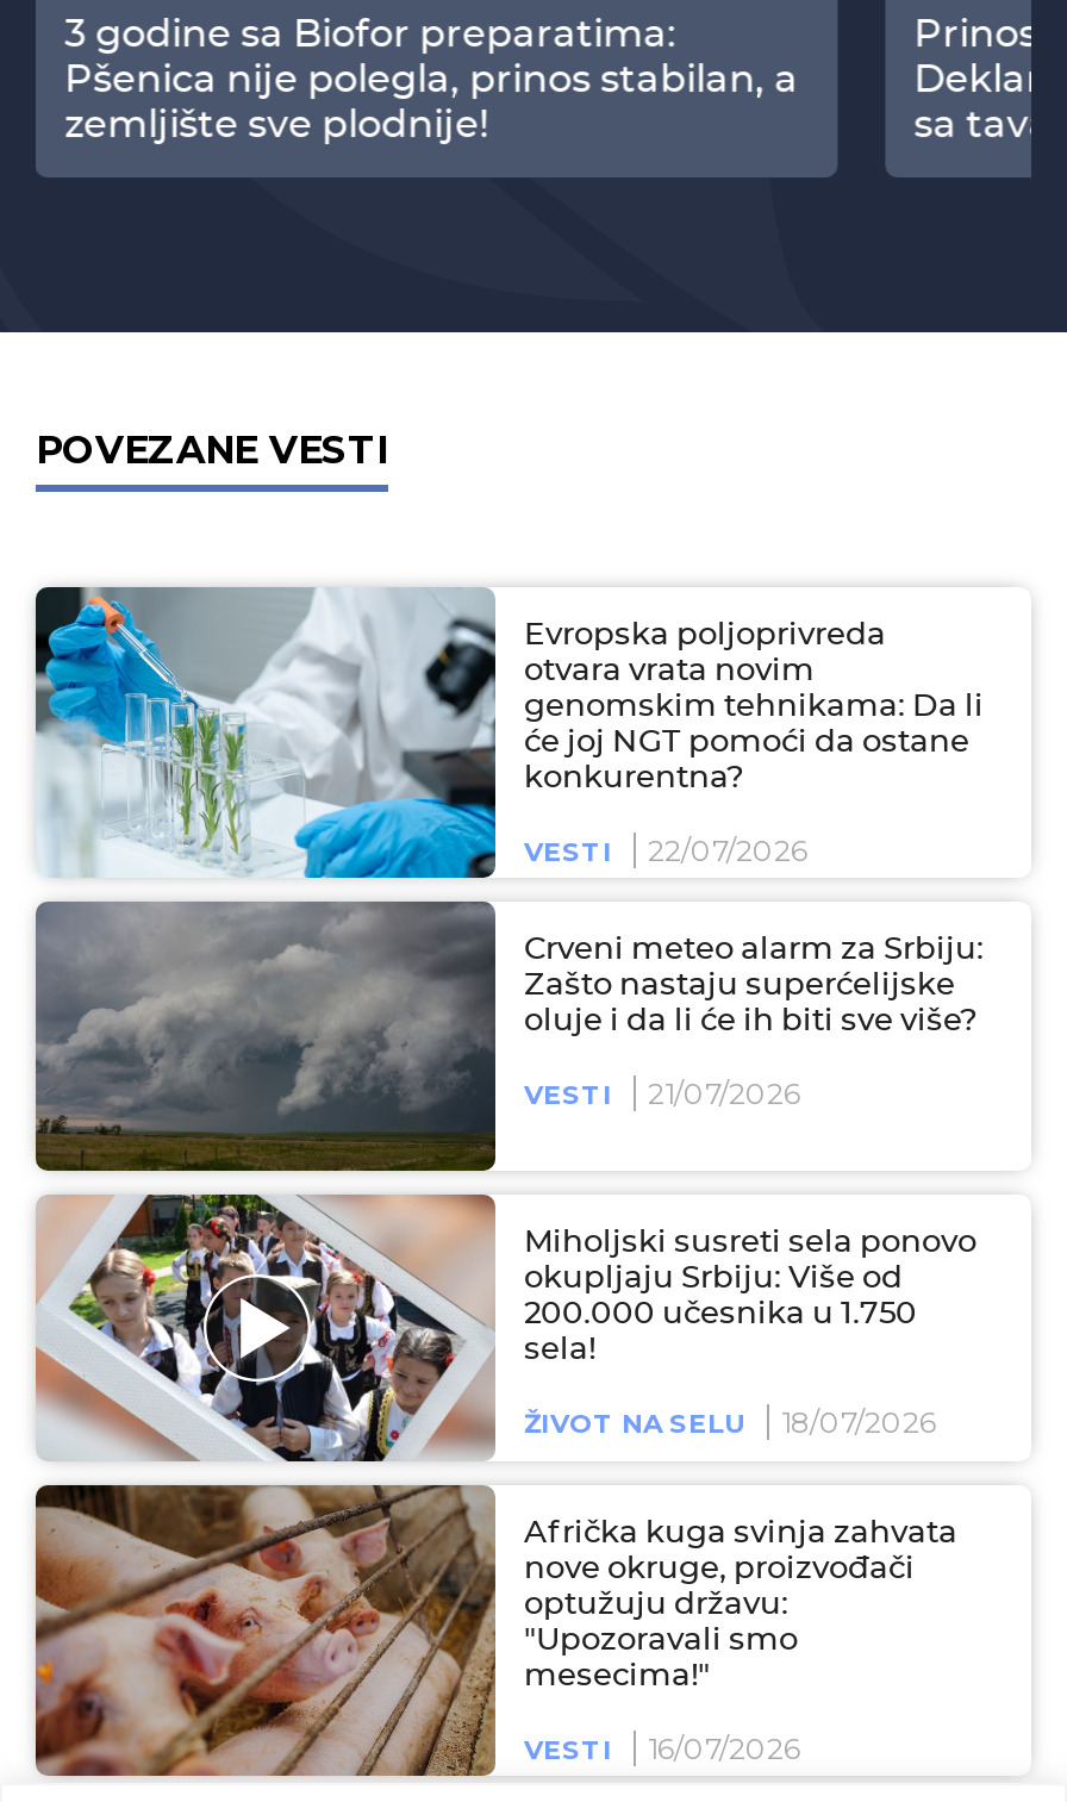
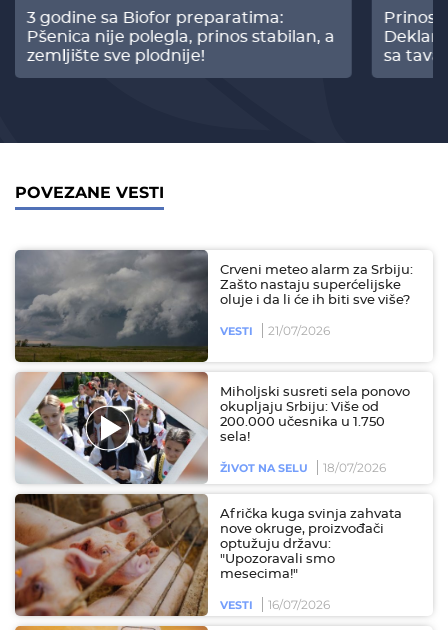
[36,587,984,883] [image] | Evropska poljoprivreda | otvara vrata novim | genomskim tehnikama: Da li | će joj NGT pomoći da ostane | konkurentna? | VESTI | 22/07/2026 -> none

